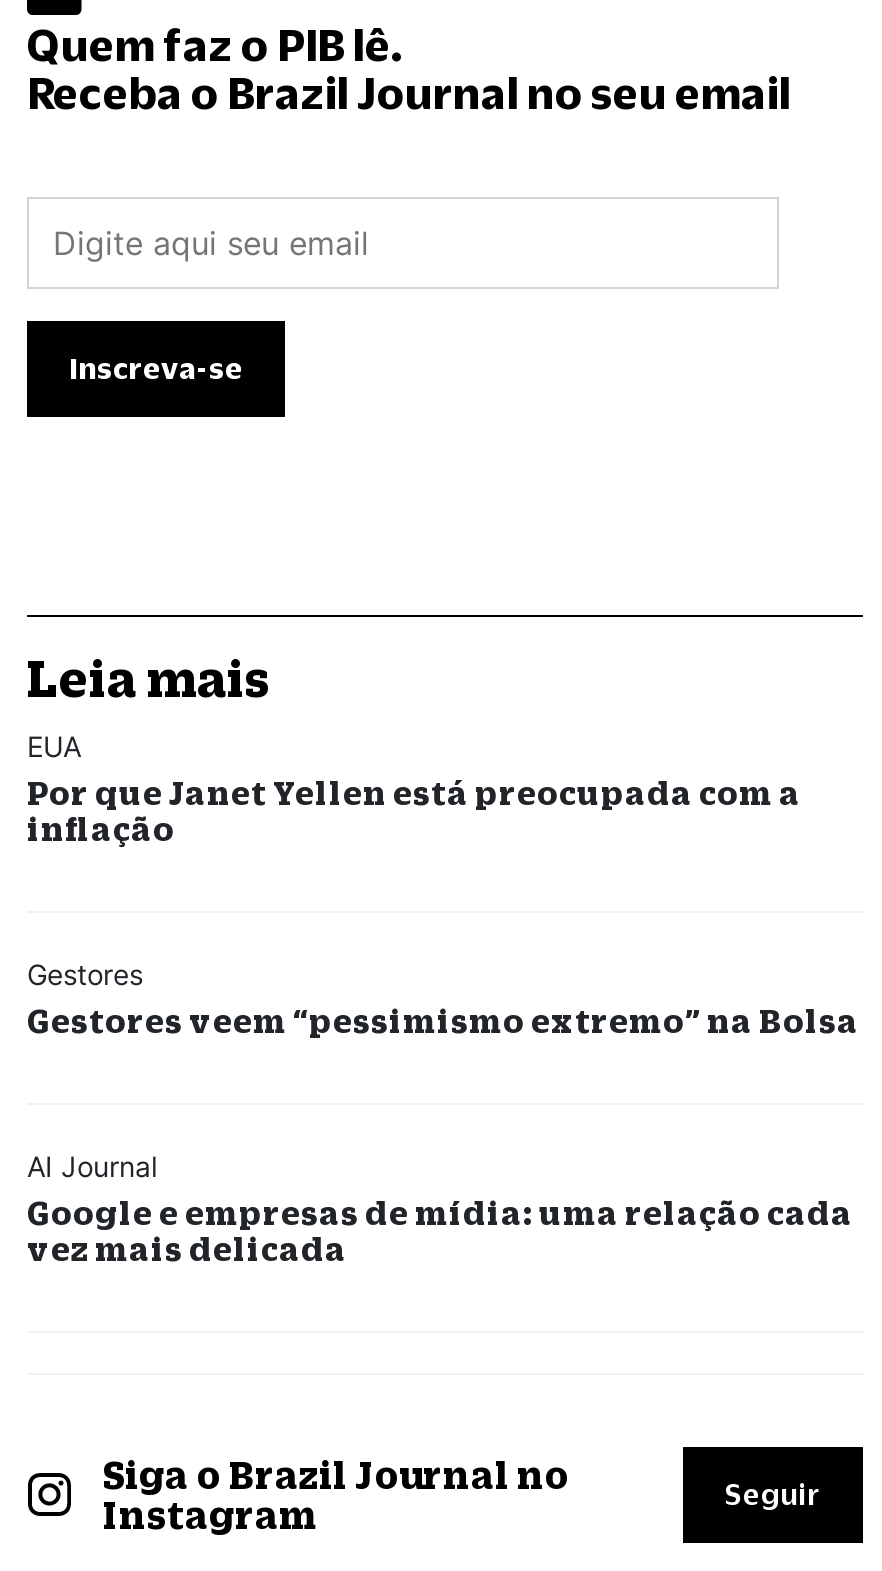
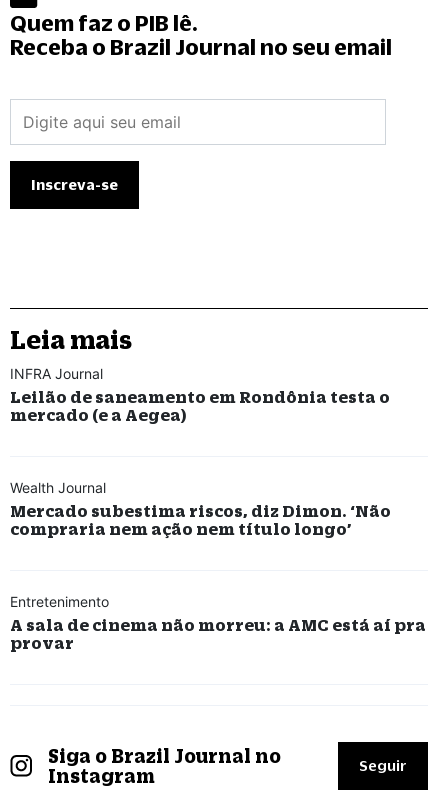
[27,729,801,847] EUA | Por que Janet Yellen está preocupada com a | inflação -> [10,365,390,424] INFRA Journal | Leilão de saneamento em Rondônia testa o | mercado (e a Aegea)
[27,957,859,1039] Gestores | Gestores veem “pessimismo extremo” na Bolsa -> [10,479,391,538] Wealth Journal | Mercado subestima riscos, diz Dimon. ‘Não | compraria nem ação nem título longo’
[27,1149,853,1267] AI Journal | Google e empresas de mídia: uma relação cada | vez mais delicada -> [10,593,426,652] Entretenimento | A sala de cinema não morreu: a AMC está aí pra | provar

